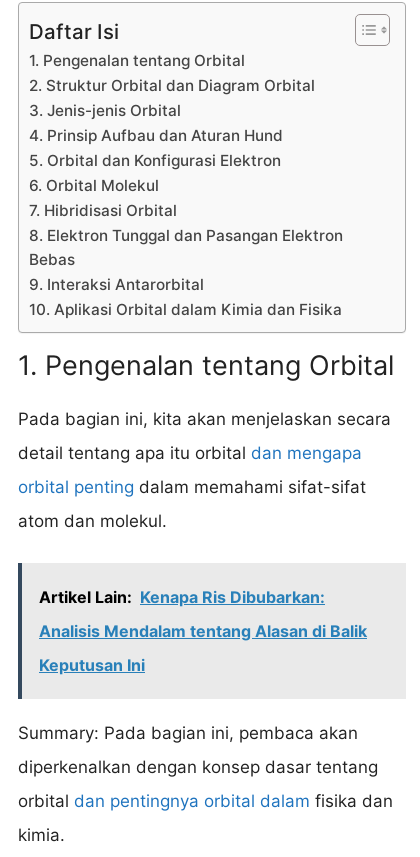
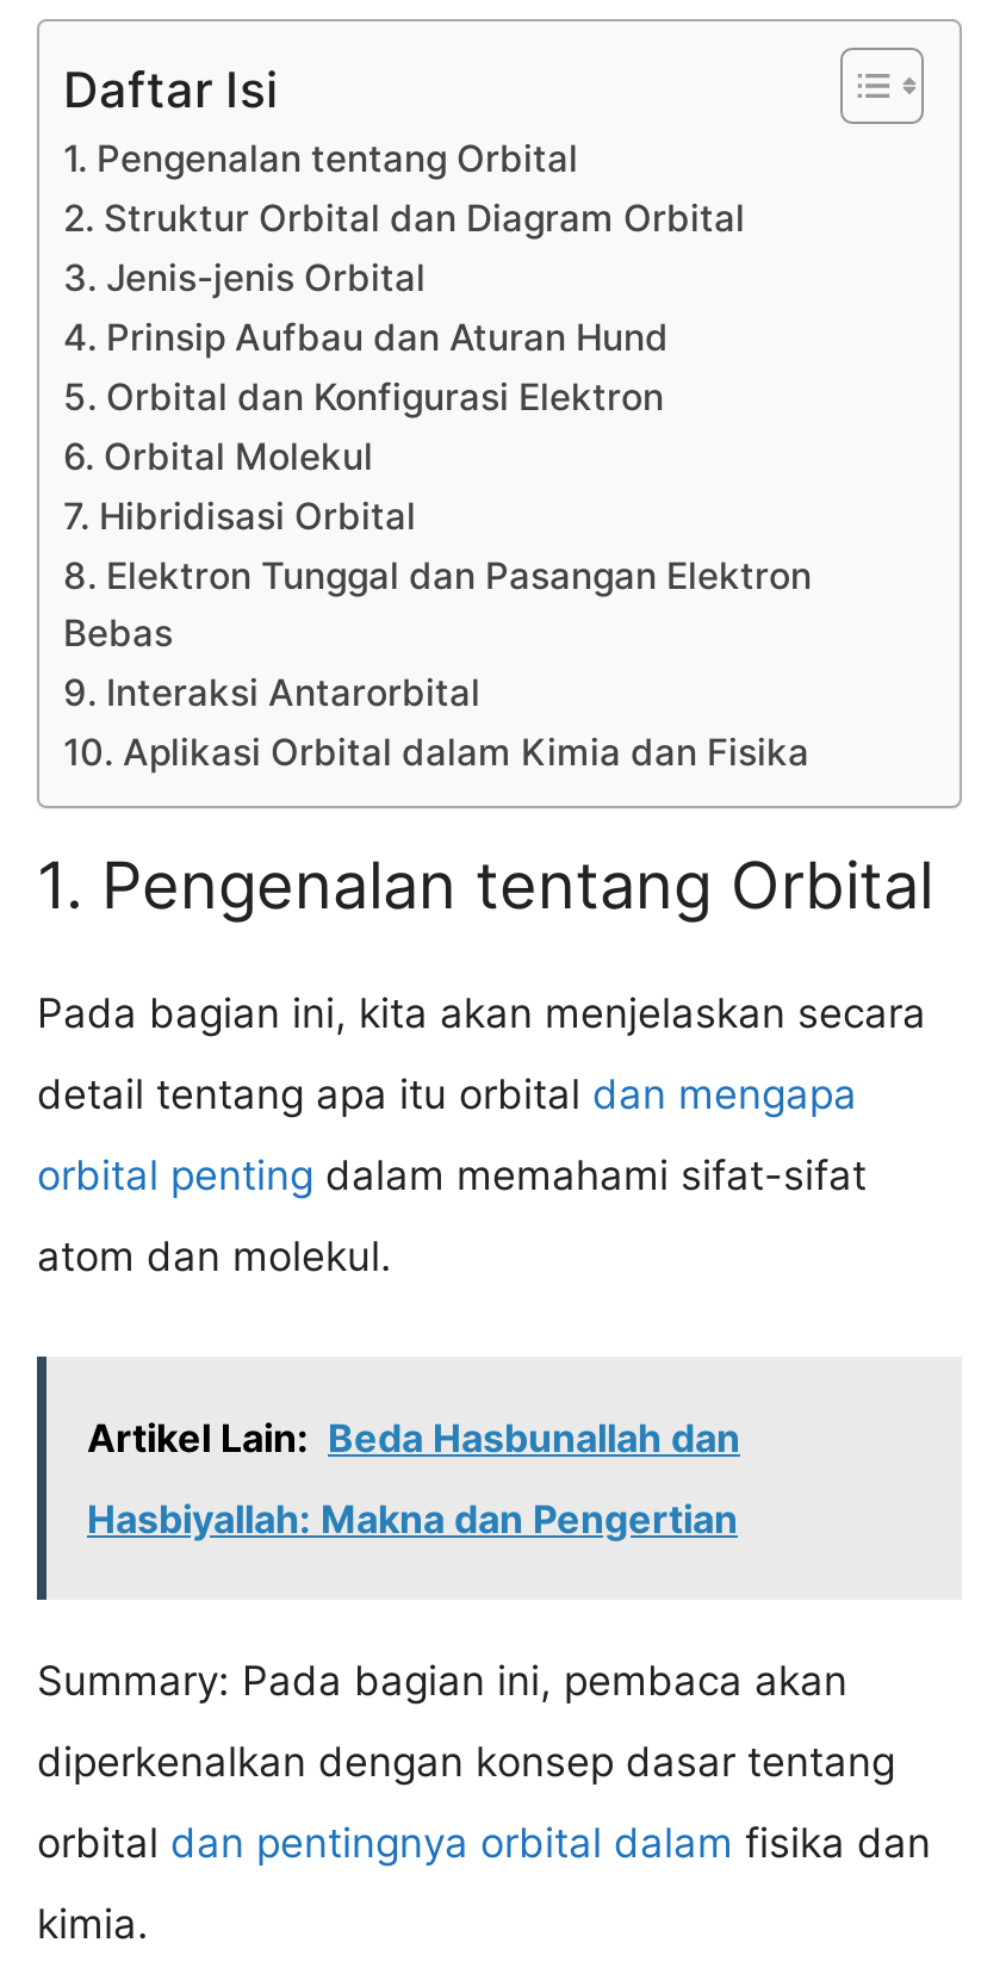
[39,587,367,675] Artikel Lain: Kenapa Ris Dibubarkan: | Analisis Mendalam tentang Alasan di Balik | Keputusan Ini -> [87,1414,740,1543] Artikel Lain: Beda Hasbunallah dan | Hasbiyallah: Makna dan Pengertian

